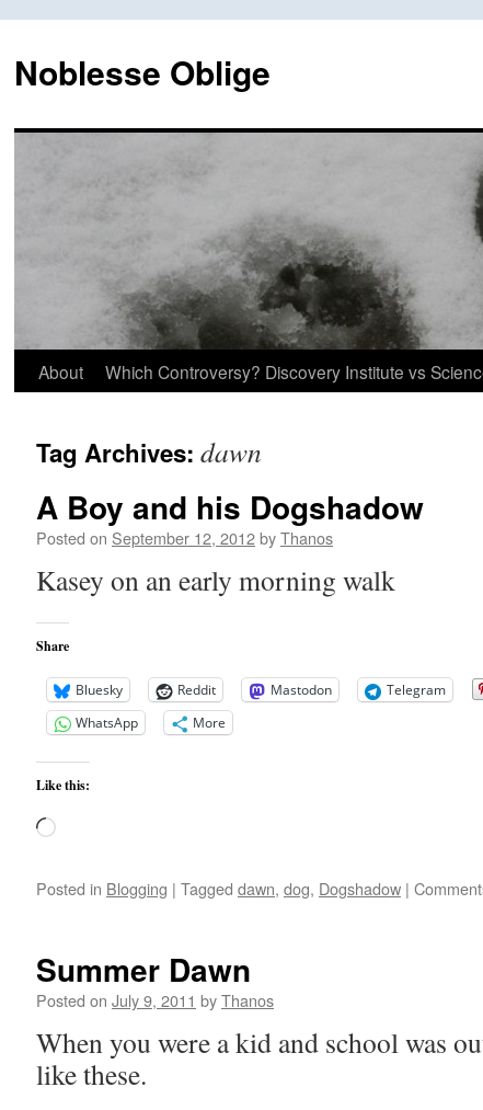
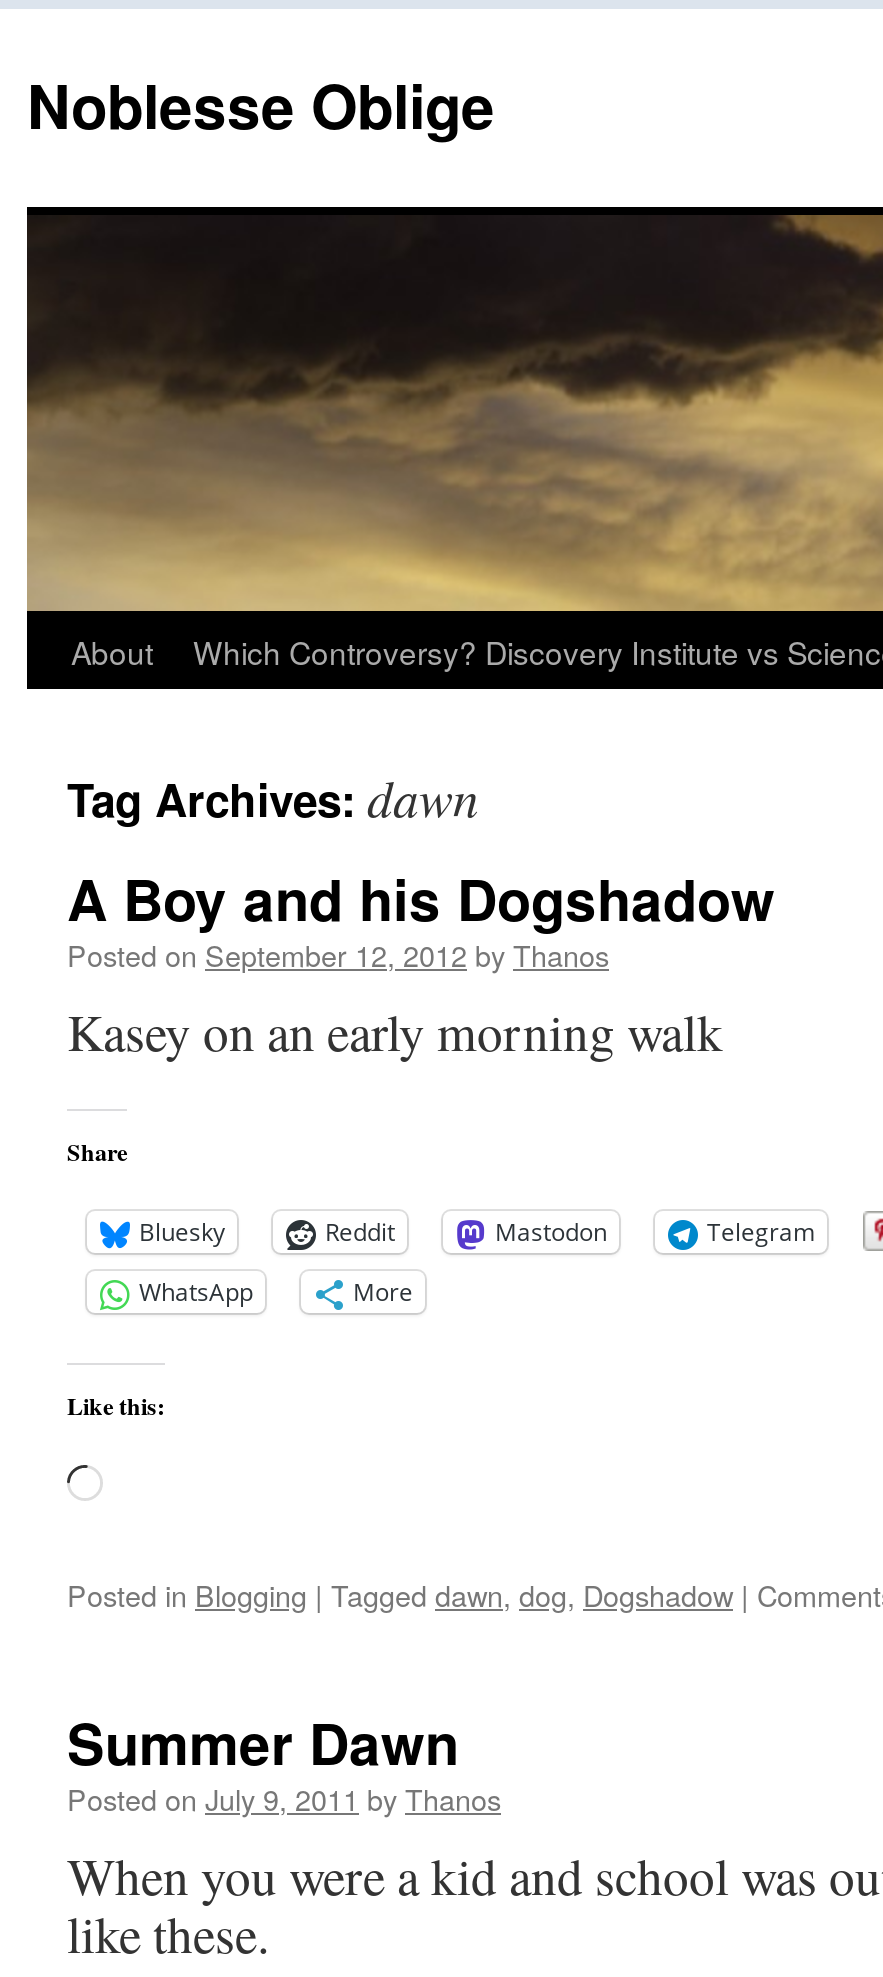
[14,131,480,350] [image] -> [27,215,877,613] [image]

